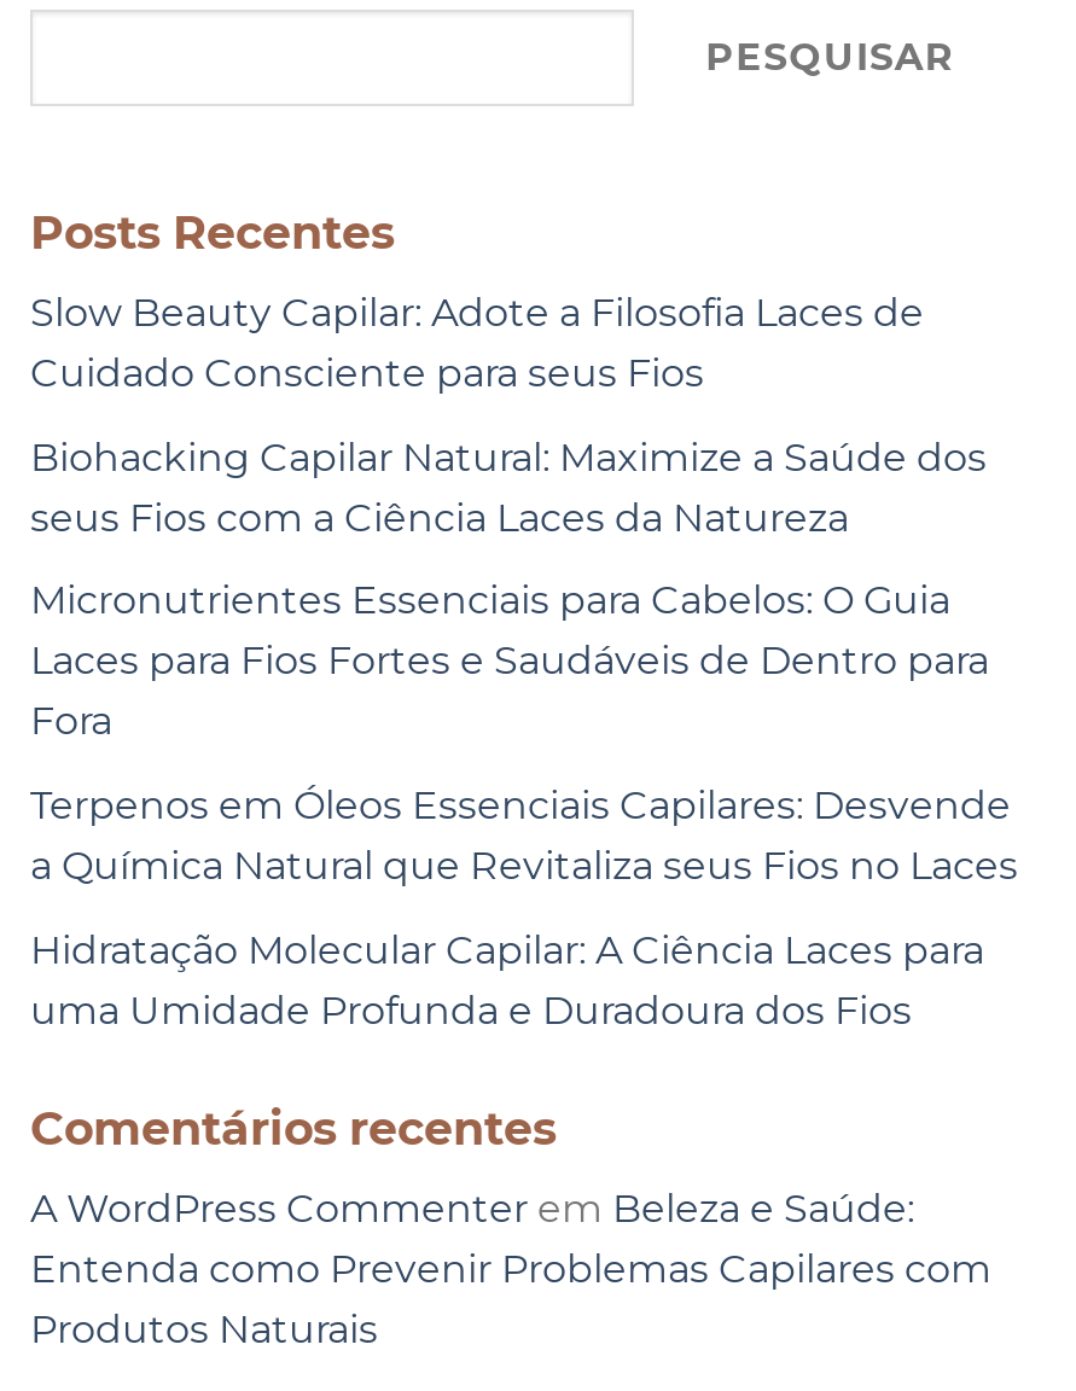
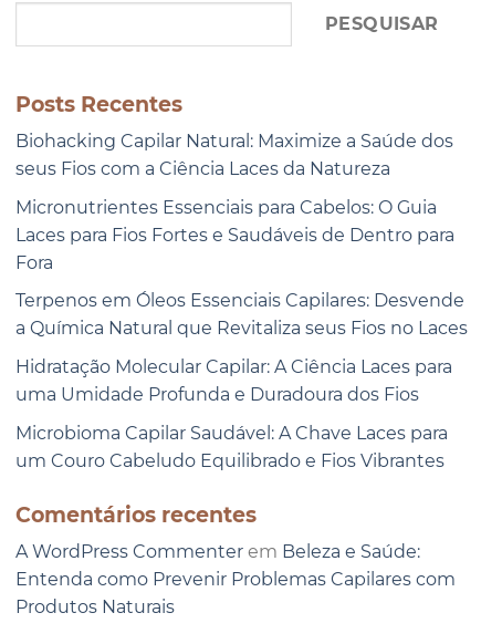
[30,291,924,397] Slow Beauty Capilar: Adote a Filosofia Laces de | Cuidado Consciente para seus Fios -> none
moved [30,434,1018,1033] -> [15,131,468,405]: Biohacking Capilar Natural: Maximize a Saúde dos | seus Fios com a Ciência Laces da Natureza | Micronutrientes Essenciais para Cabelos: O Guia | ... | Hidratação Molecular Capilar: A Ciência Laces para | uma Umidade Profunda e Duradoura dos Fios
none -> [15,422,448,471] Microbioma Capilar Saudável: A Chave Laces para | um Couro Cabeludo Equilibrado e Fios Vibrantes

